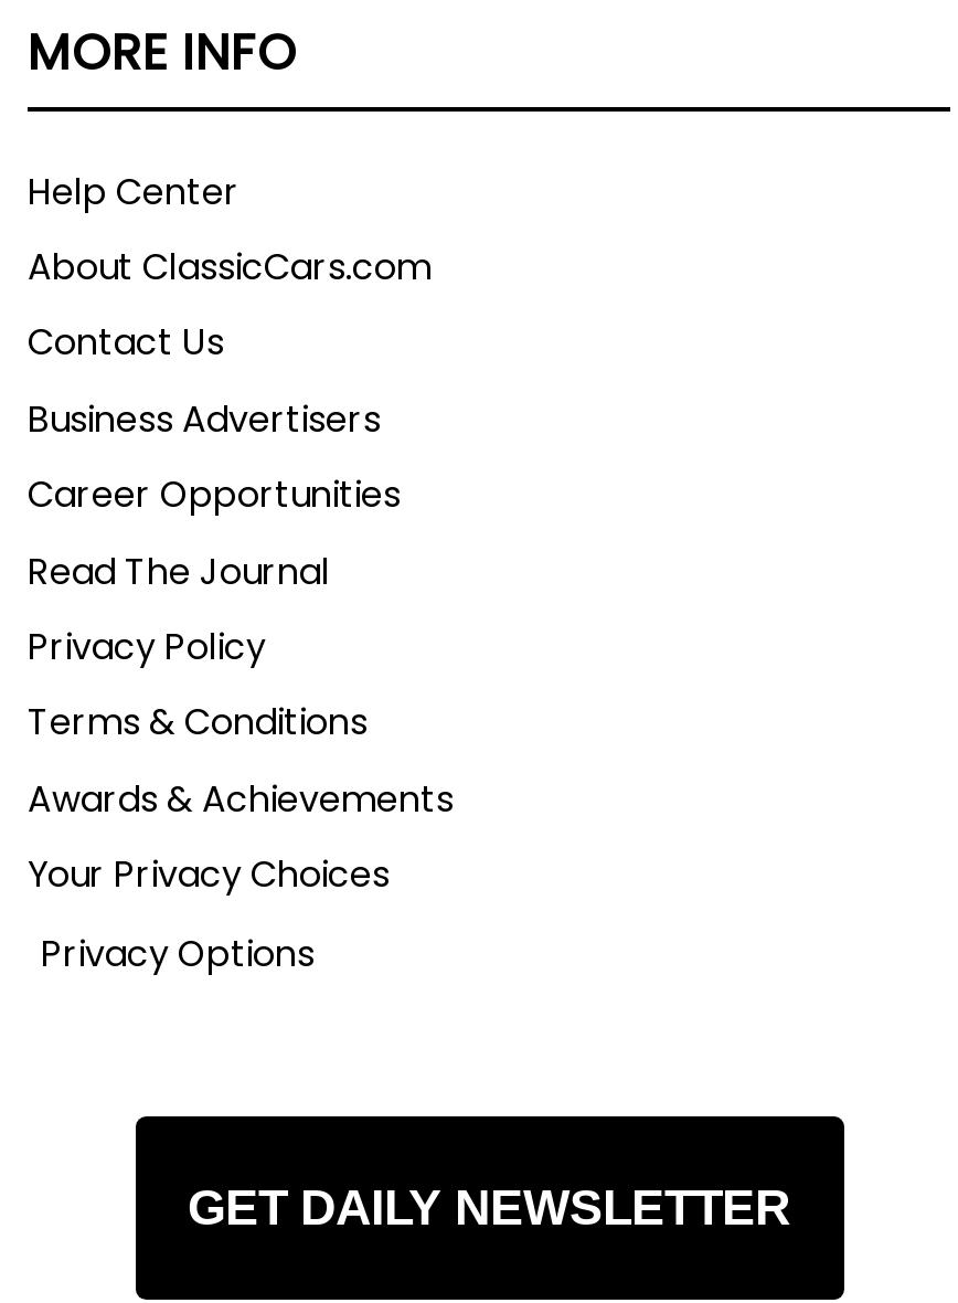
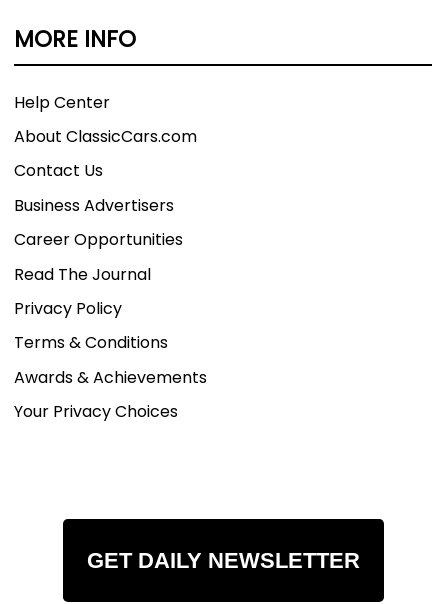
[41,928,315,979] Privacy Options -> none

